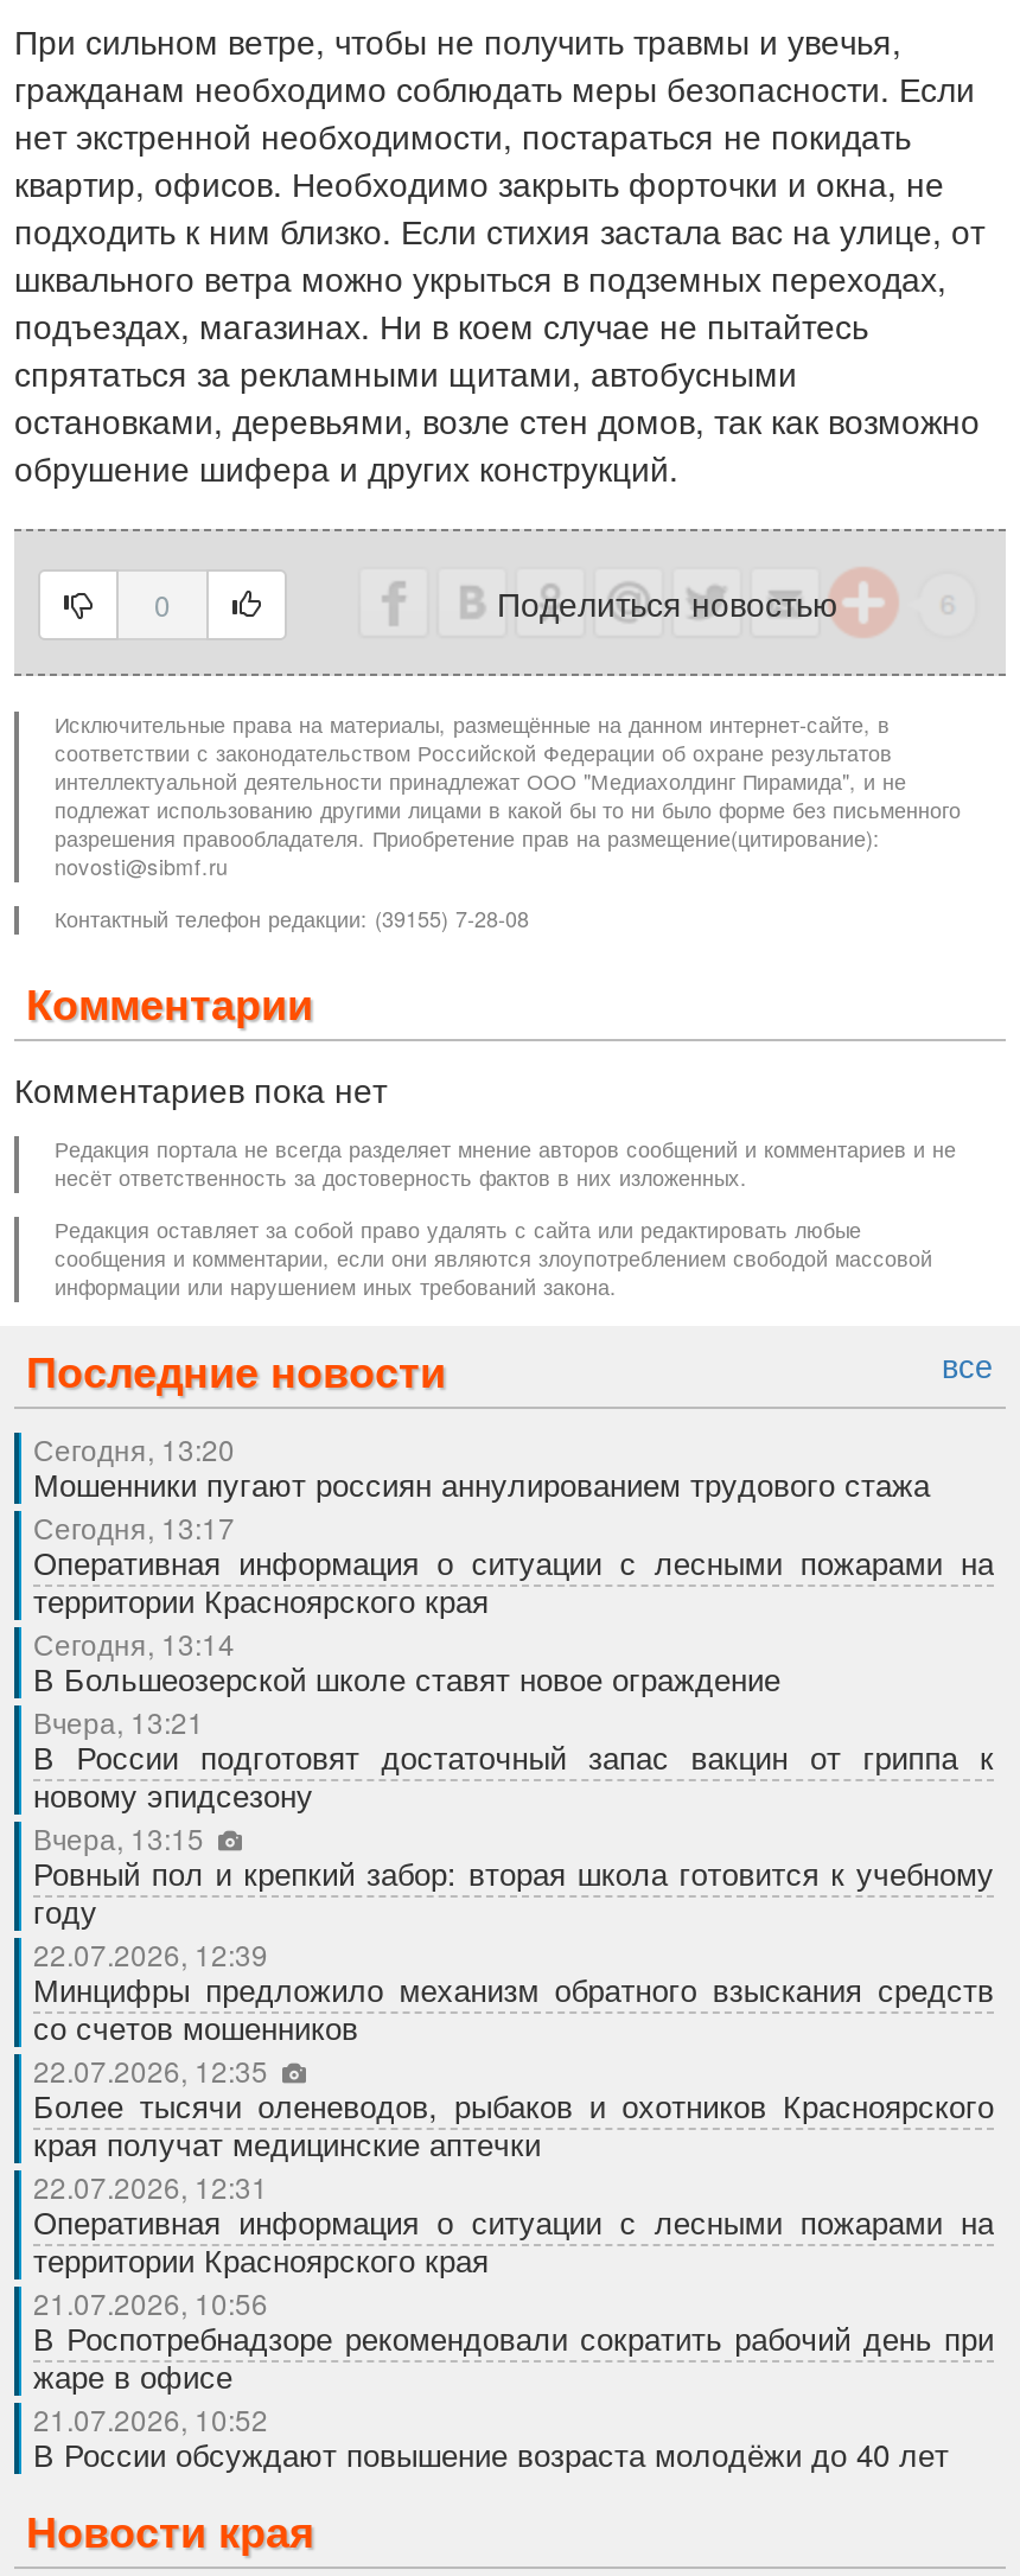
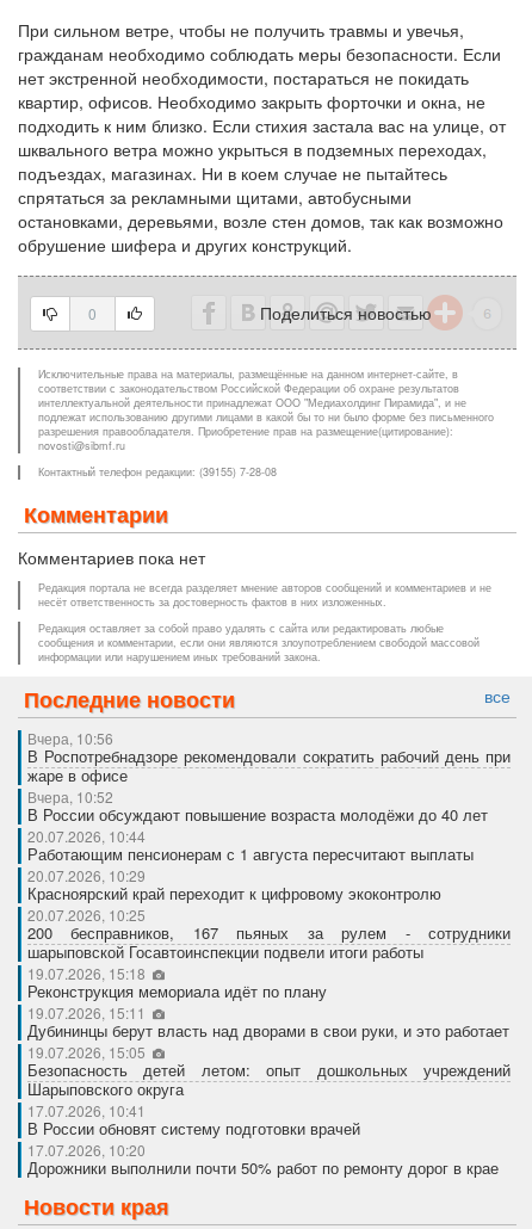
[33,1428,994,2322] Сегодня, 13:20 | Мошенники пугают россиян аннулированием трудового стажа | Сегодня, 13:17 | Оперативная информация о ситуации с лесными пожарами на | территории Красноярского края | Сегодня, 13:14 | В Большеозерской школе ставят новое ограждение | Вчера, 13:21 | В России подготовят достаточный запас вакцин от гриппа к | новому эпидсезону | Вчера, 13:15 | Ровный пол и крепкий забор: вторая школа готовится к учебному | году | 22.07.2026, 12:39 | Минцифры предложило механизм обратного взыскания средств | со счетов мошенников | 22.07.2026, 12:35 | Более тысячи оленеводов, рыбаков и охотников Красноярского | края получат медицинские аптечки | 22.07.2026, 12:31 | Оперативная информация о ситуации с лесными пожарами на | территории Красноярского края | 21.07.2026, 10:56 -> [27,728,113,748] Вчера, 10:56
moved [33,2315,994,2398] -> [27,745,511,786]: В Роспотребнадзоре рекомендовали сократить рабочий день при | жаре в офисе
[33,2398,268,2438] 21.07.2026, 10:52 -> [27,786,113,807] Вчера, 10:52
moved [33,2431,949,2476] -> [27,803,488,826]: В России обсуждают повышение возраста молодёжи до 40 лет
none -> [27,826,511,1179] 20.07.2026, 10:44 | Работающим пенсионерам с 1 августа пересчитают выплаты | 20.07.2026, 10:29 | Красноярский край переходит к цифровому экоконтролю | 20.07.2026, 10:25 | 200 бесправников, 167 пьяных за рулем - сотрудники | шарыповской Госавтоинспекции подвели итоги работы | 19.07.2026, 15:18 | Реконструкция мемориала идёт по плану | 19.07.2026, 15:11 | Дубининцы берут власть над дворами в свои руки, и это работает | 19.07.2026, 15:05 | Безопасность детей летом: опыт дошкольных учреждений | Шарыповского округа | 17.07.2026, 10:41 | В России обновят систему подготовки врачей | 17.07.2026, 10:20 | Дорожники выполнили почти 50% работ по ремонту дорог в крае

